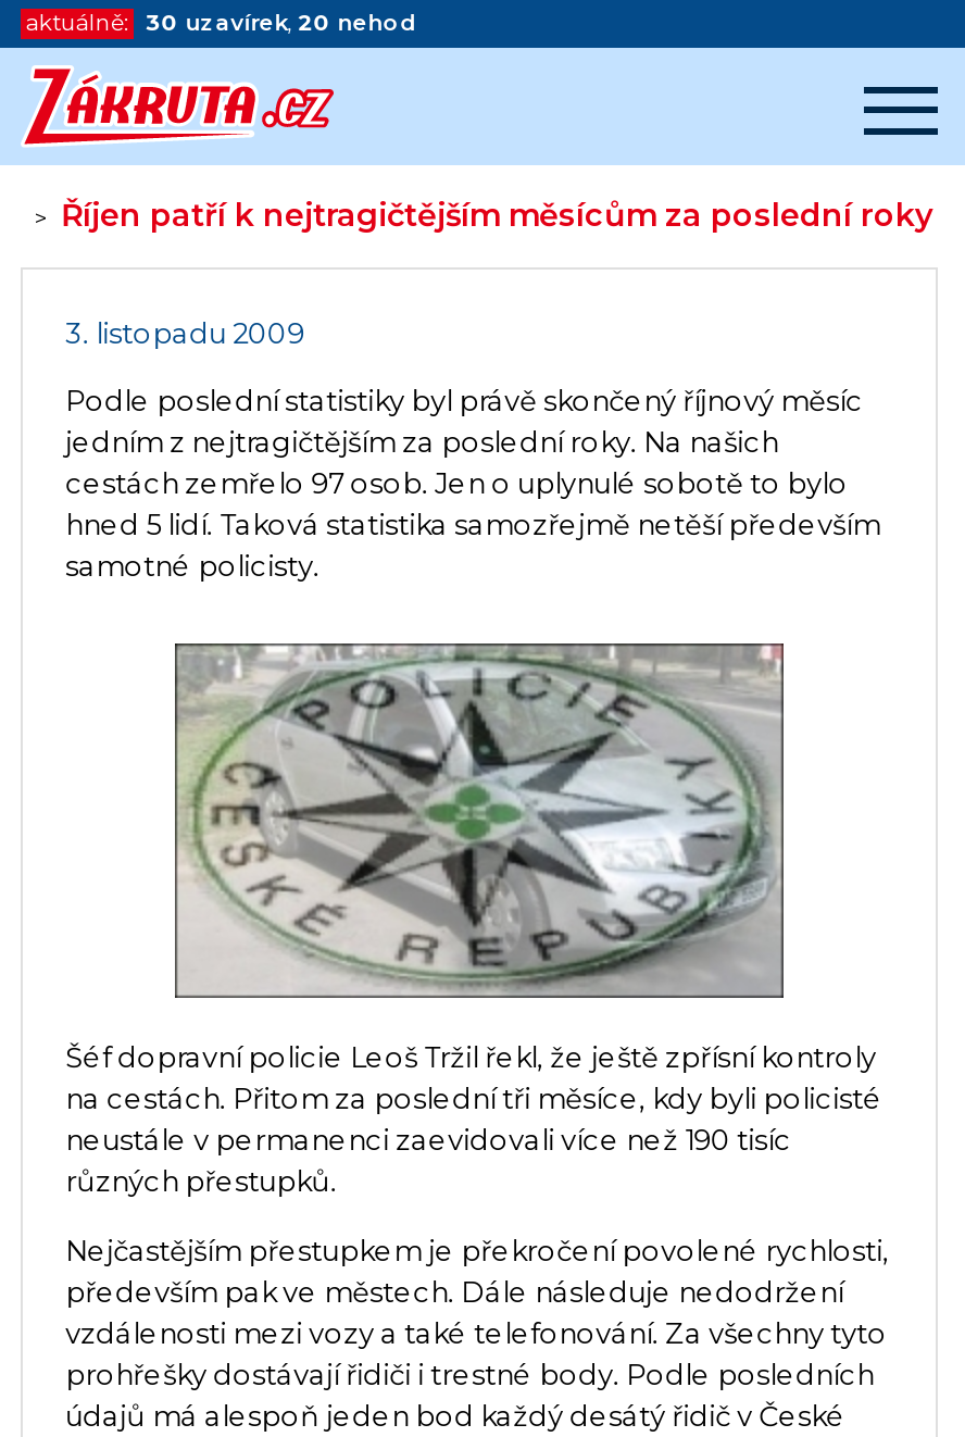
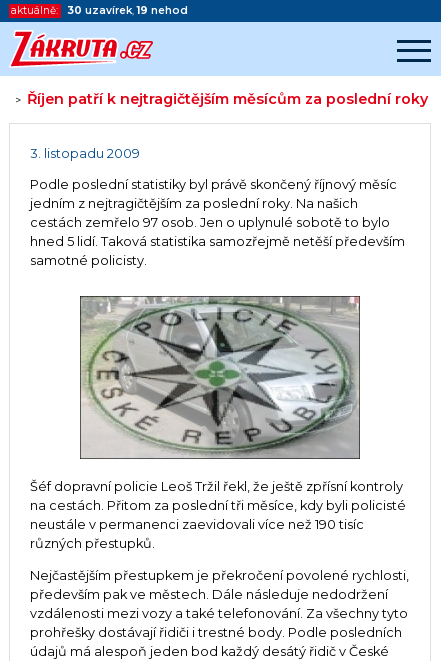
[146,9,418,37] 30 uzavírek, 20 nehod -> [67,4,188,17] 30 uzavírek, 19 nehod

